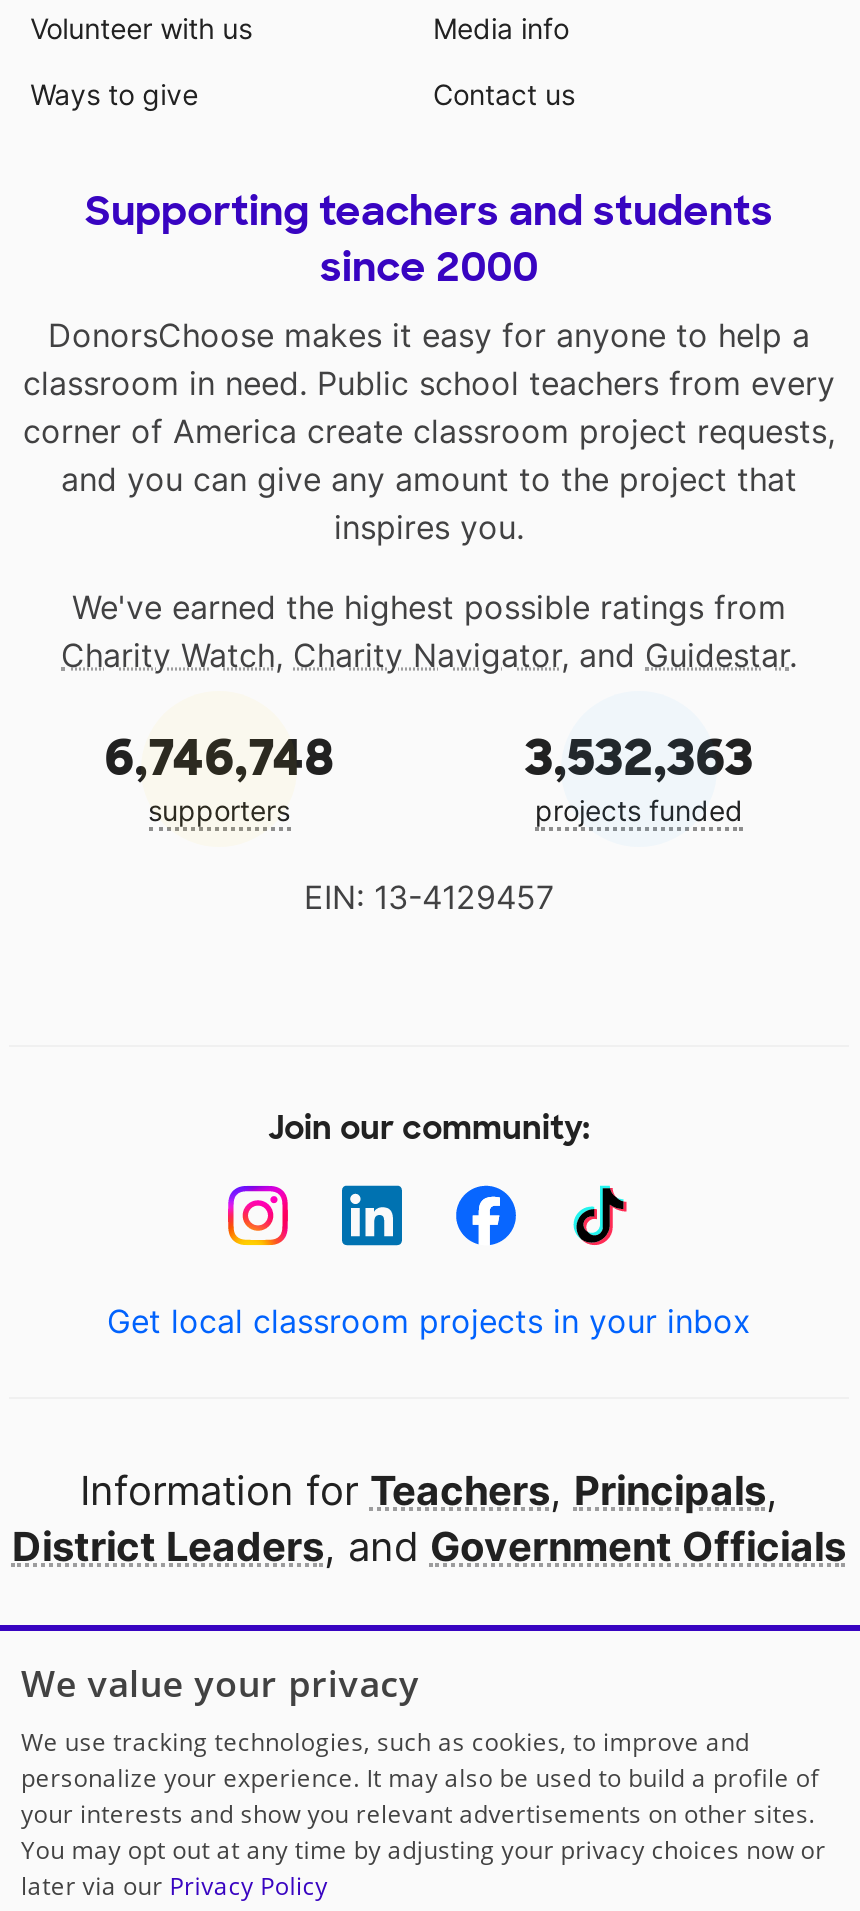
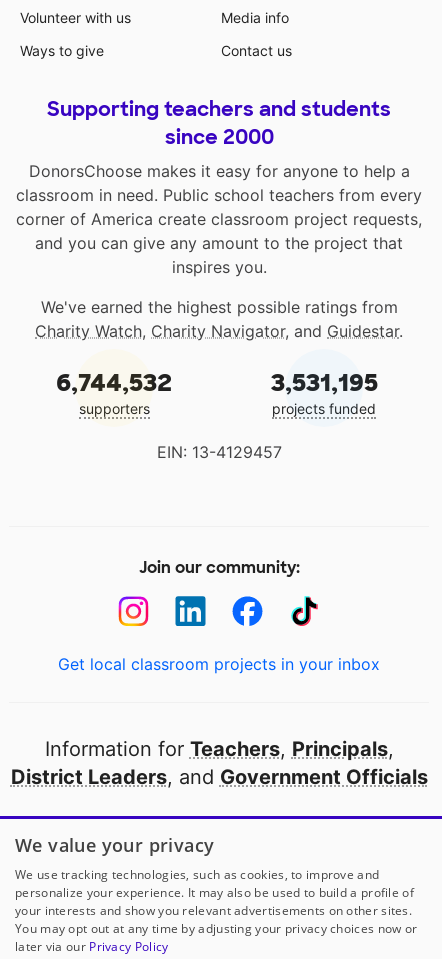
[104,727,334,789] 6,746,748 -> [56,367,172,398] 6,744,532
[525,727,753,789] 3,532,363 -> [270,367,377,398] 3,531,195

